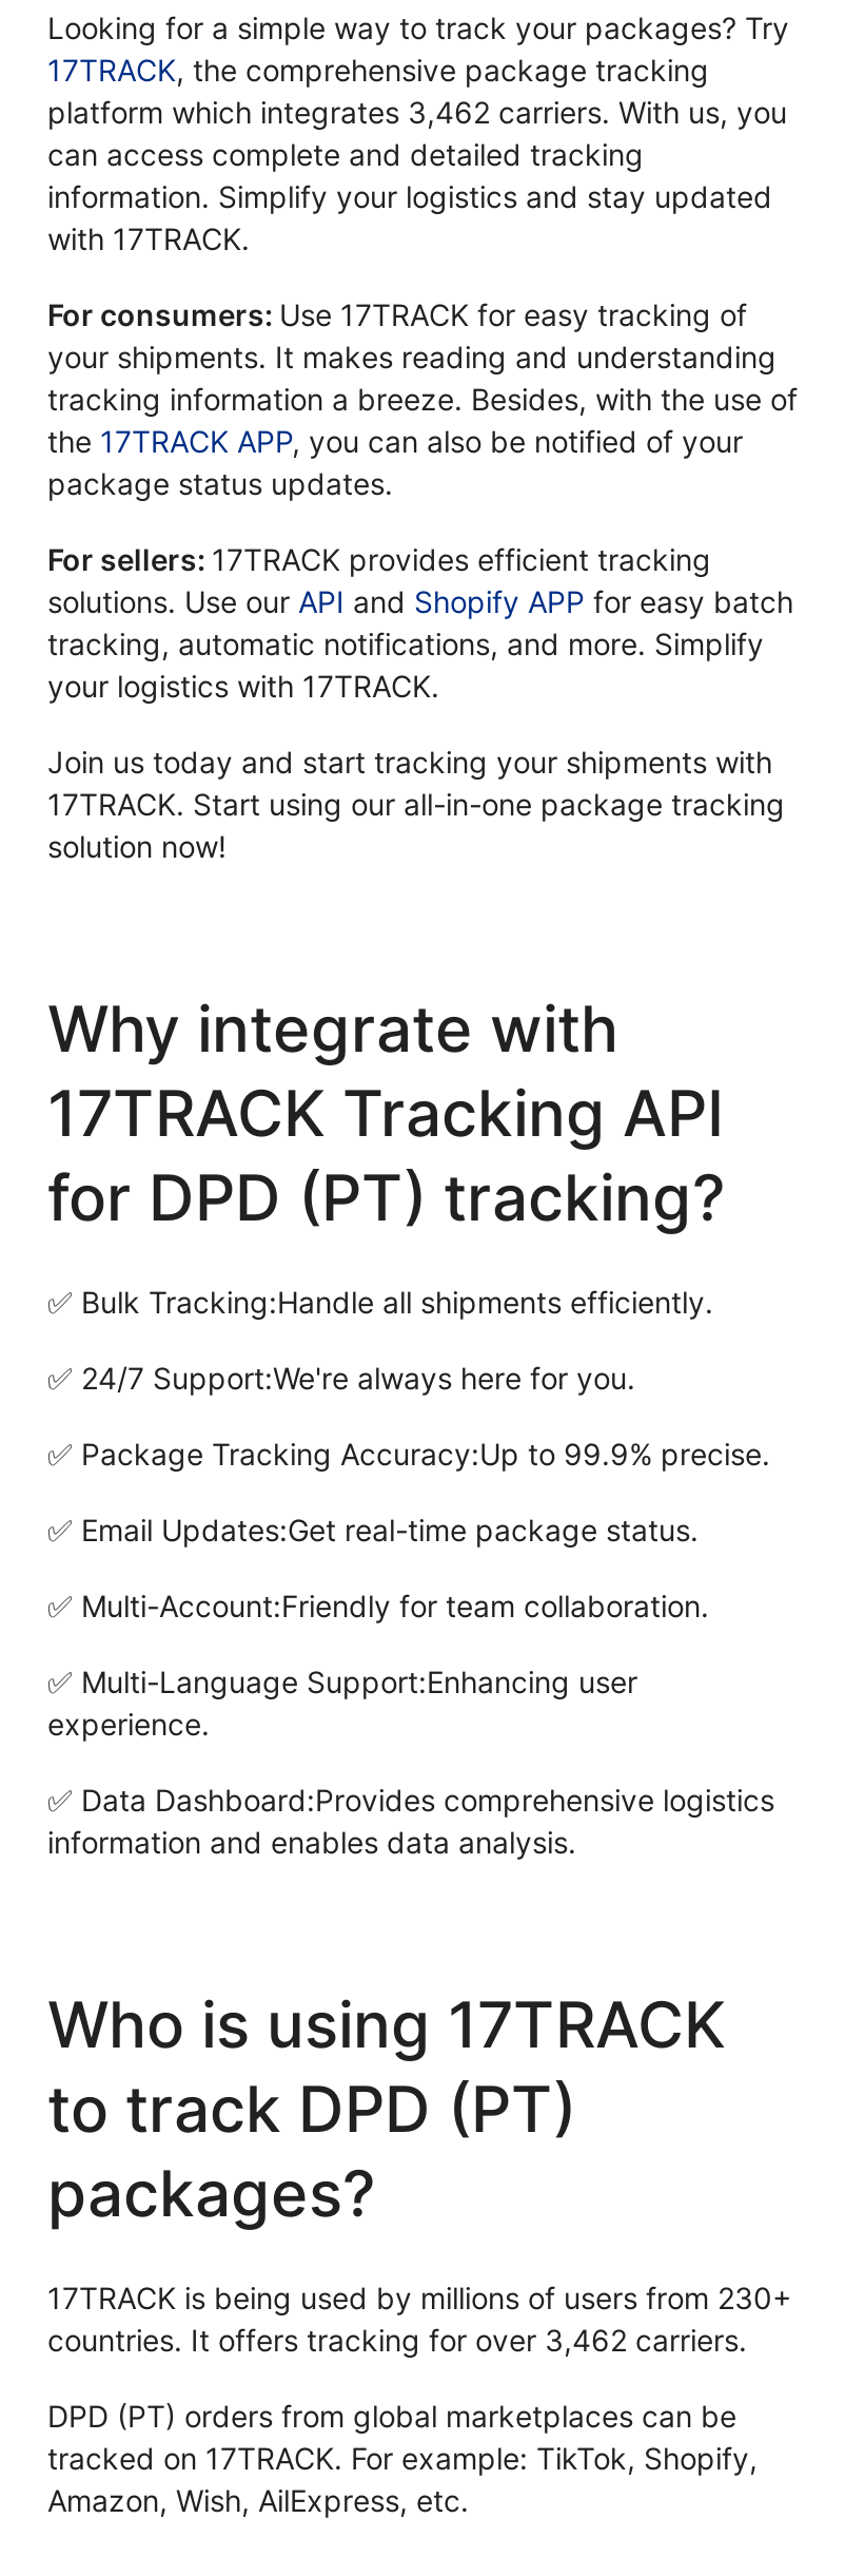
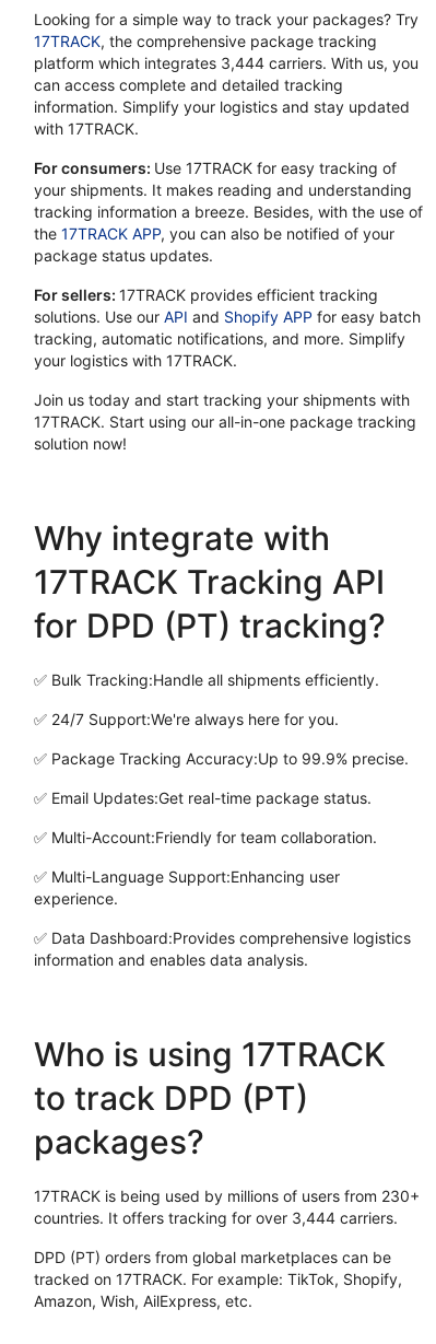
[47,95,787,131] platform which integrates 3,462 carriers. With us, you -> [34,54,419,73] platform which integrates 3,444 carriers. With us, you
[47,2323,747,2358] countries. It offers tracking for over 3,462 carriers. -> [34,1209,398,1227] countries. It offers tracking for over 3,444 carriers.

